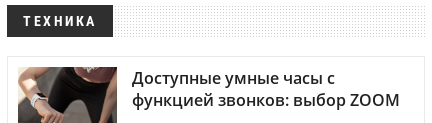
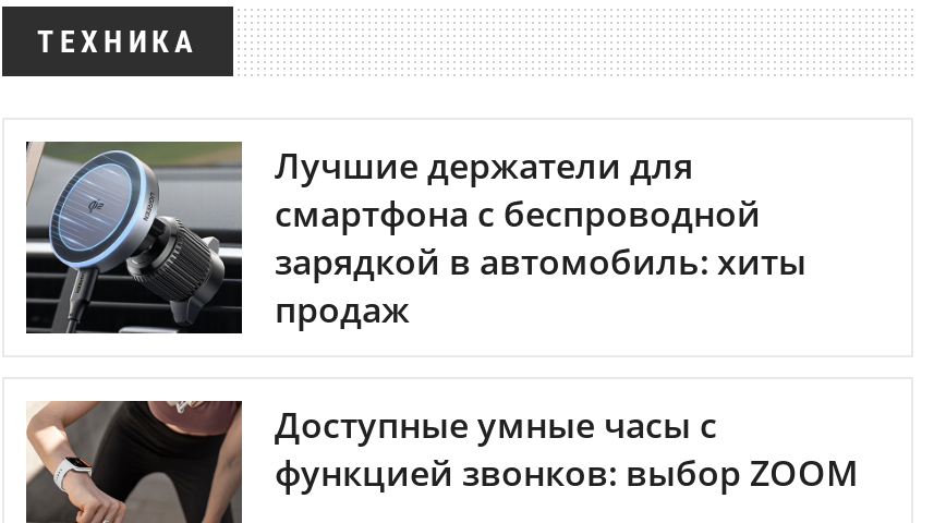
none -> [24,139,806,336] [image] | Лучшие держатели для | смартфона с беспроводной | зарядкой в автомобиль: хиты | продаж

